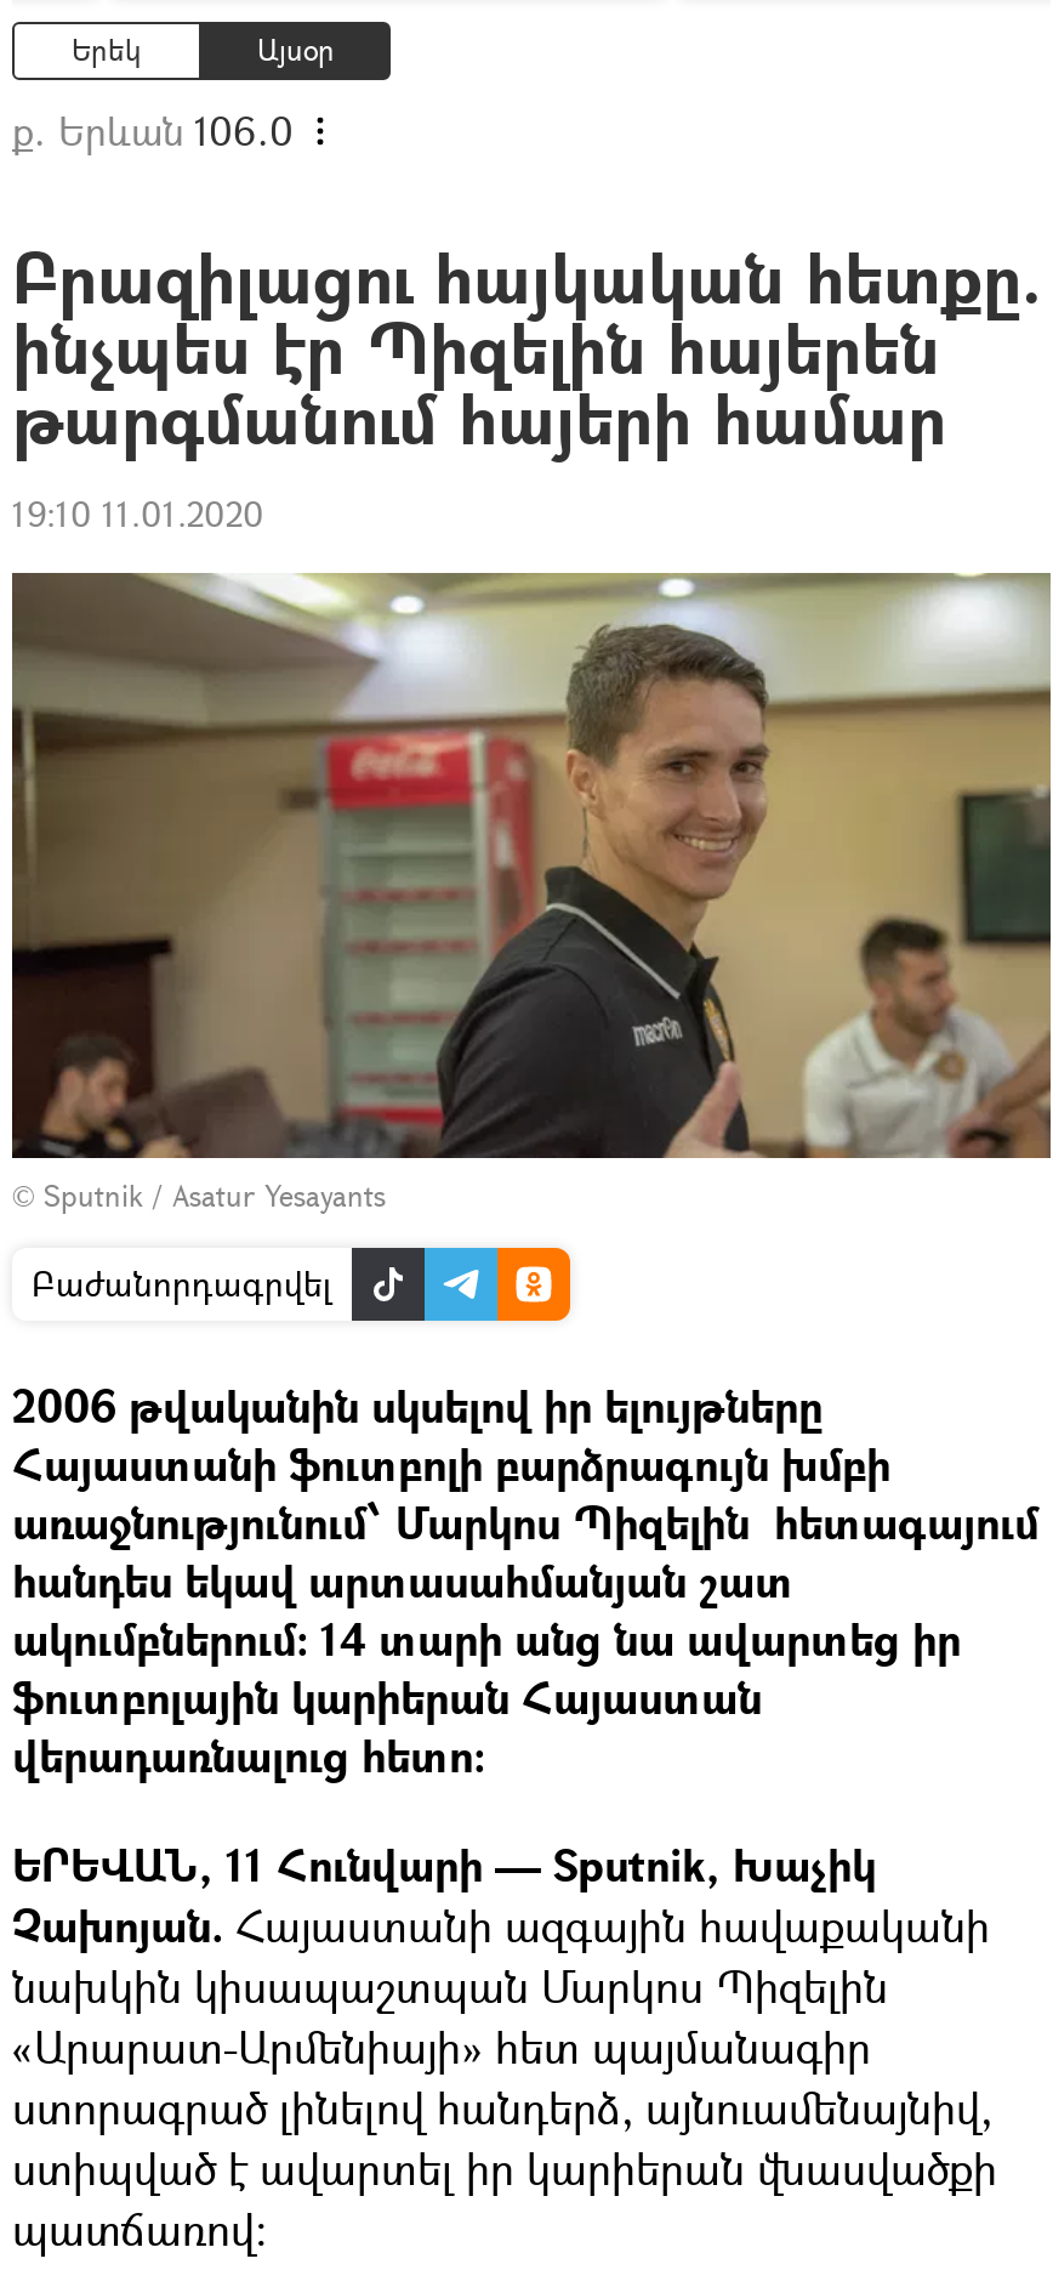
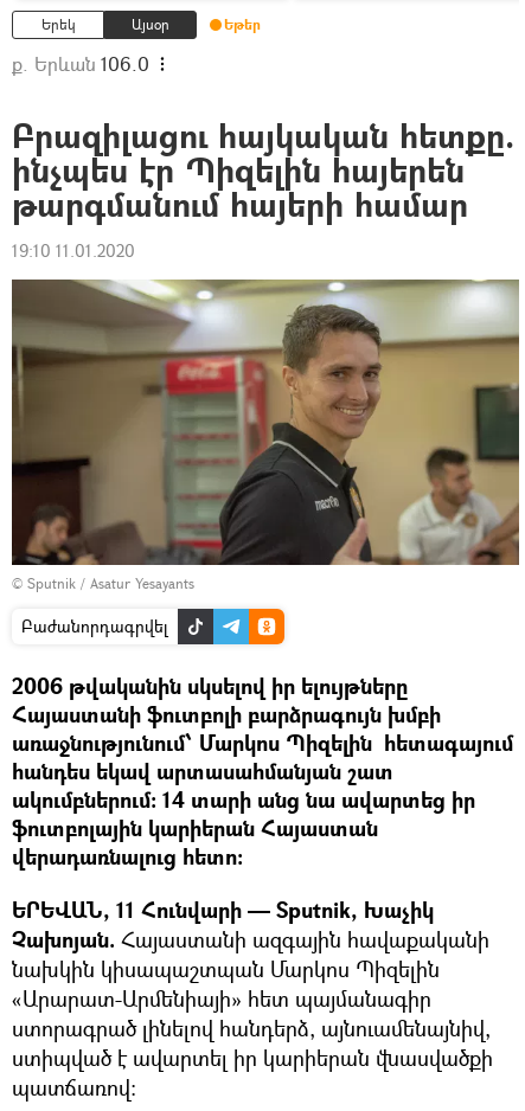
none -> [224,14,261,34] Եթեր

